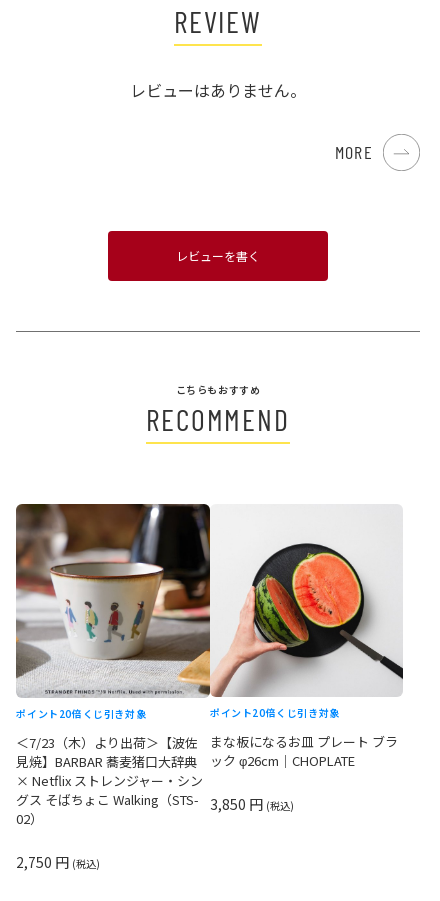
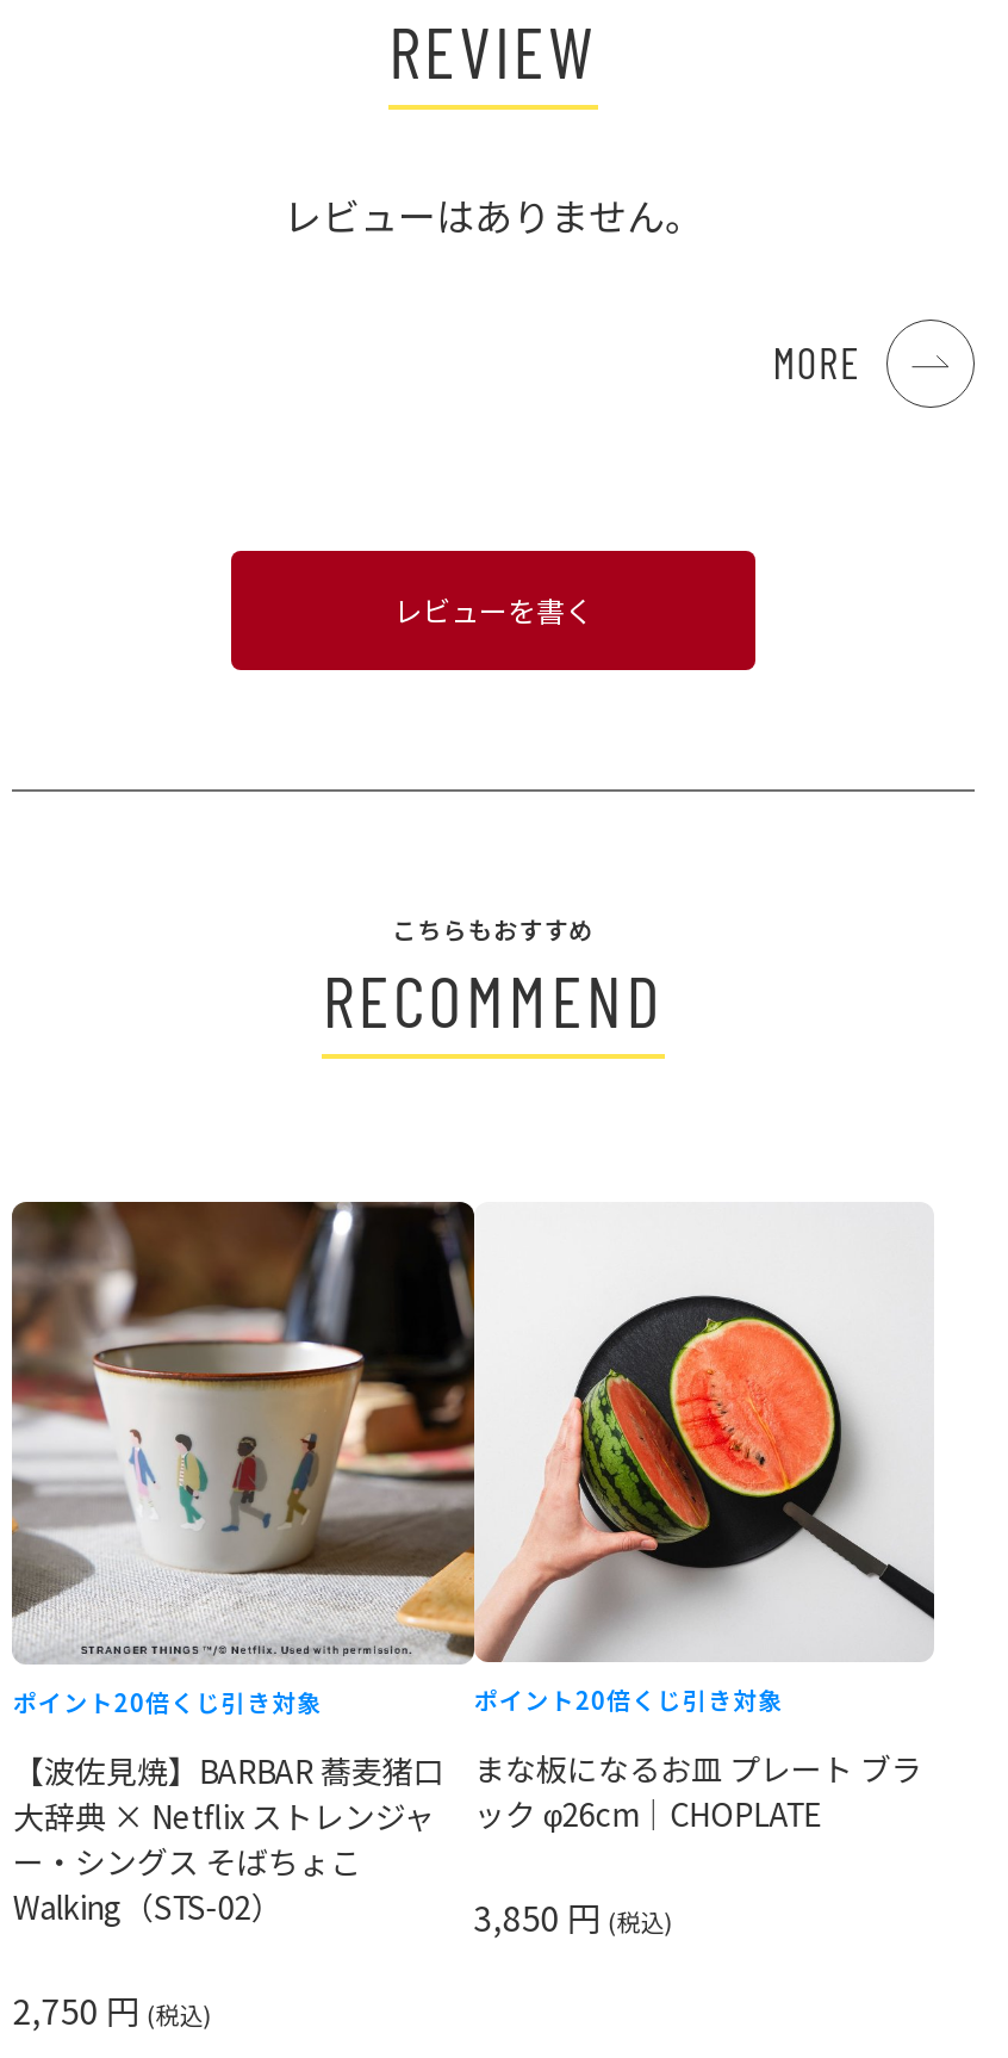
[16,733,203,828] ＜7/23（木）より出荷＞【波佐 | 見焼】BARBAR 蕎麦猪口大辞典 | × Netflix ストレンジャー・シン | グス そばちょこ Walking（STS- | 02） -> [13,1747,444,1928] 【波佐見焼】BARBAR 蕎麦猪口 | 大辞典 × Netflix ストレンジャ | ー・シングス そばちょこ | Walking（STS-02）

